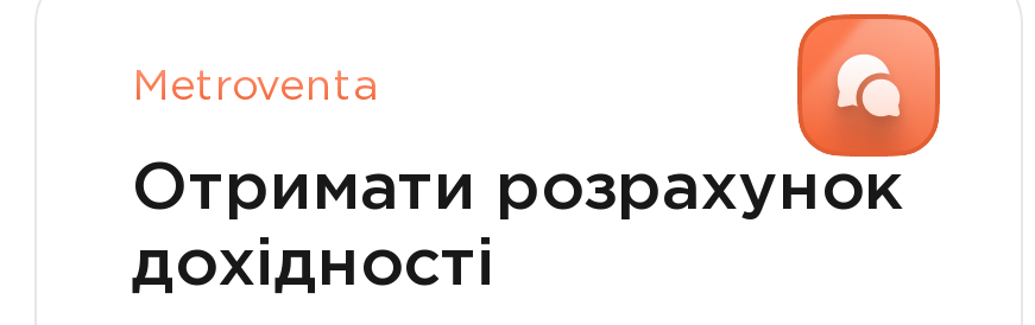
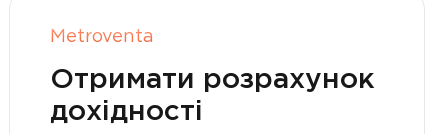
[795,12,942,154] [image] -> none

